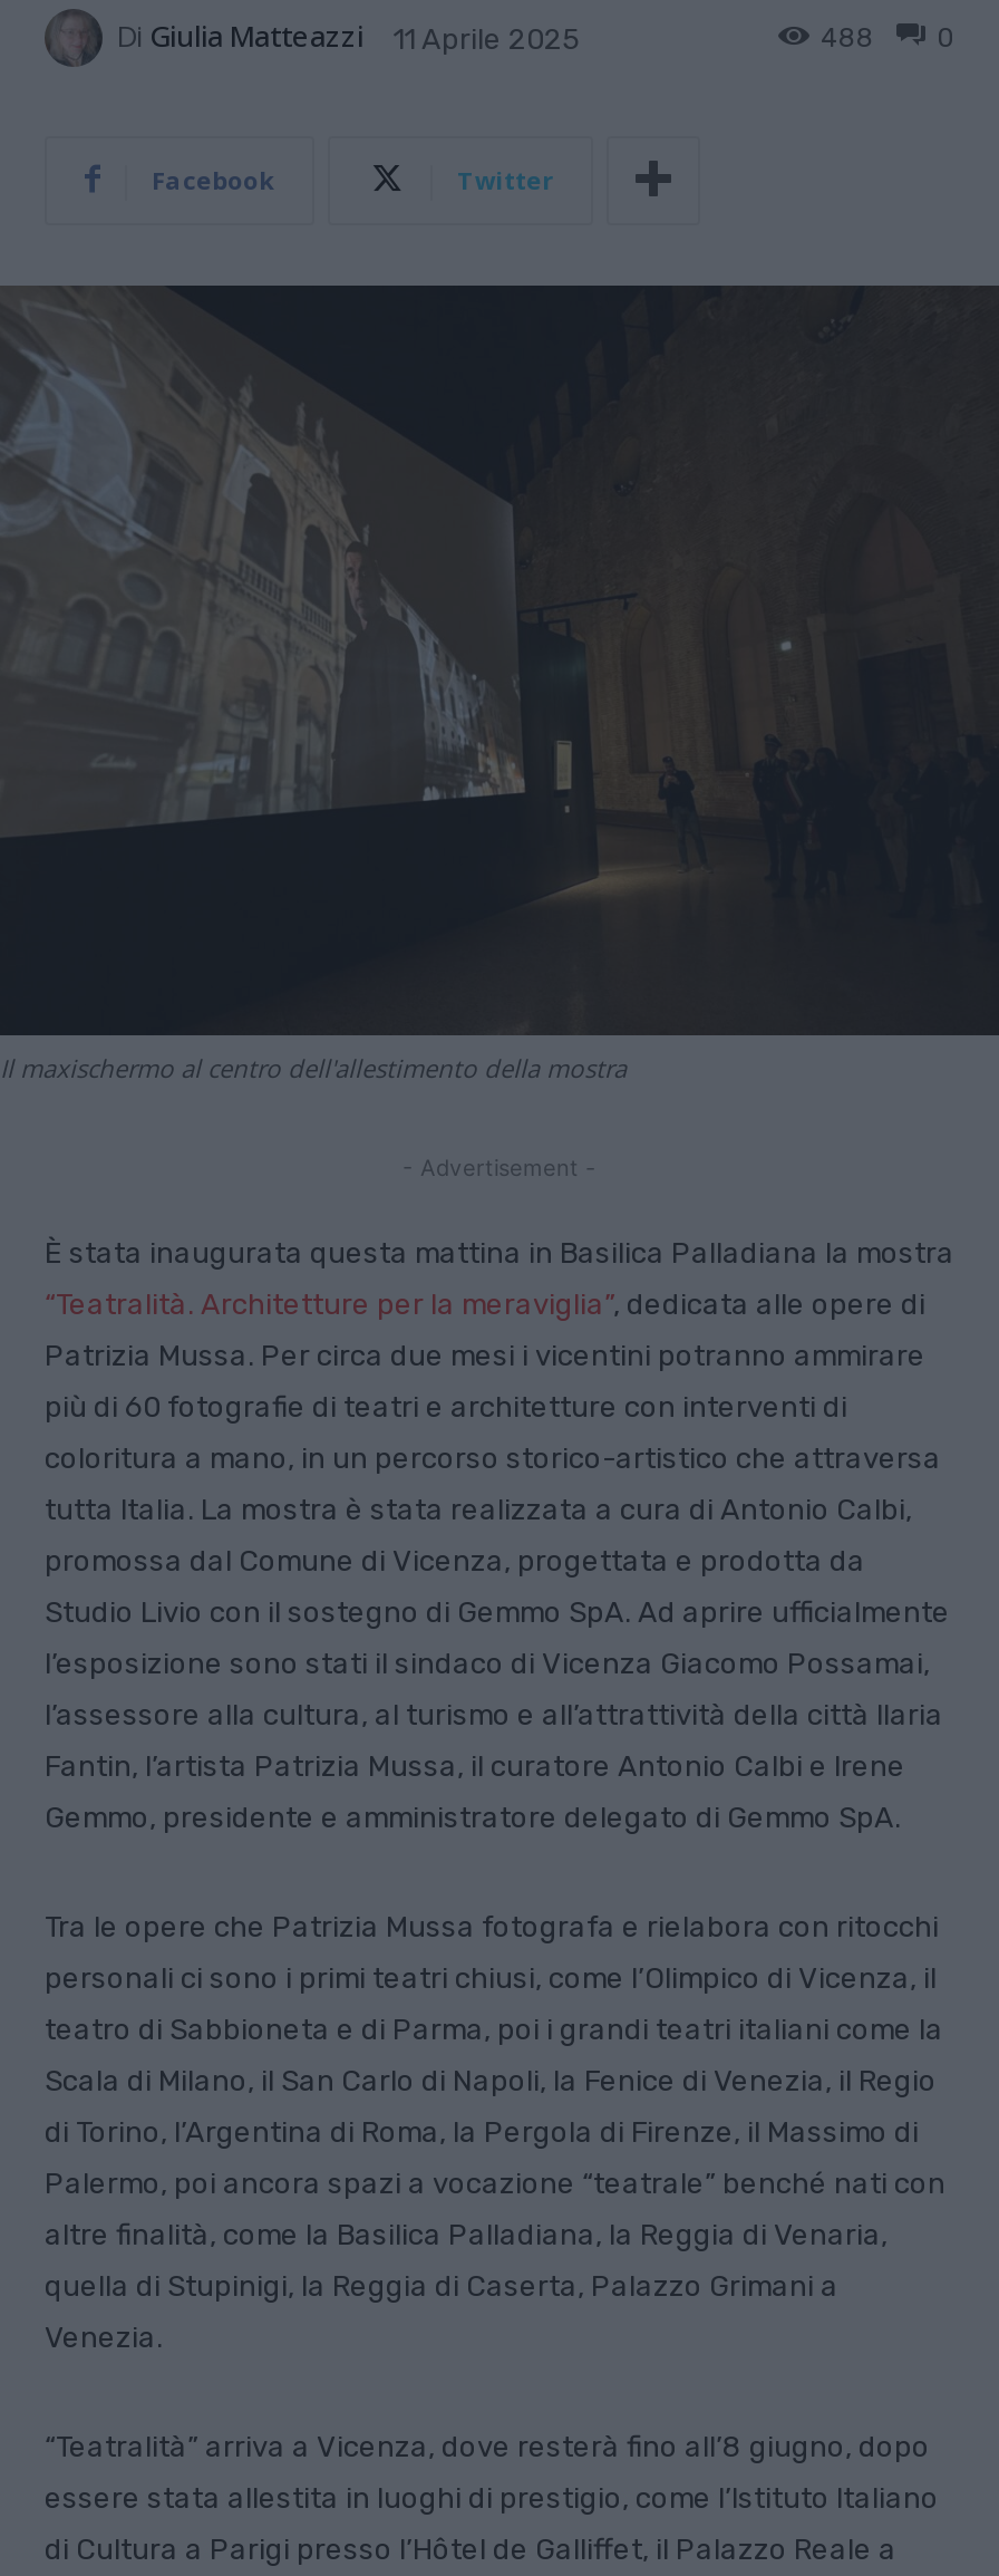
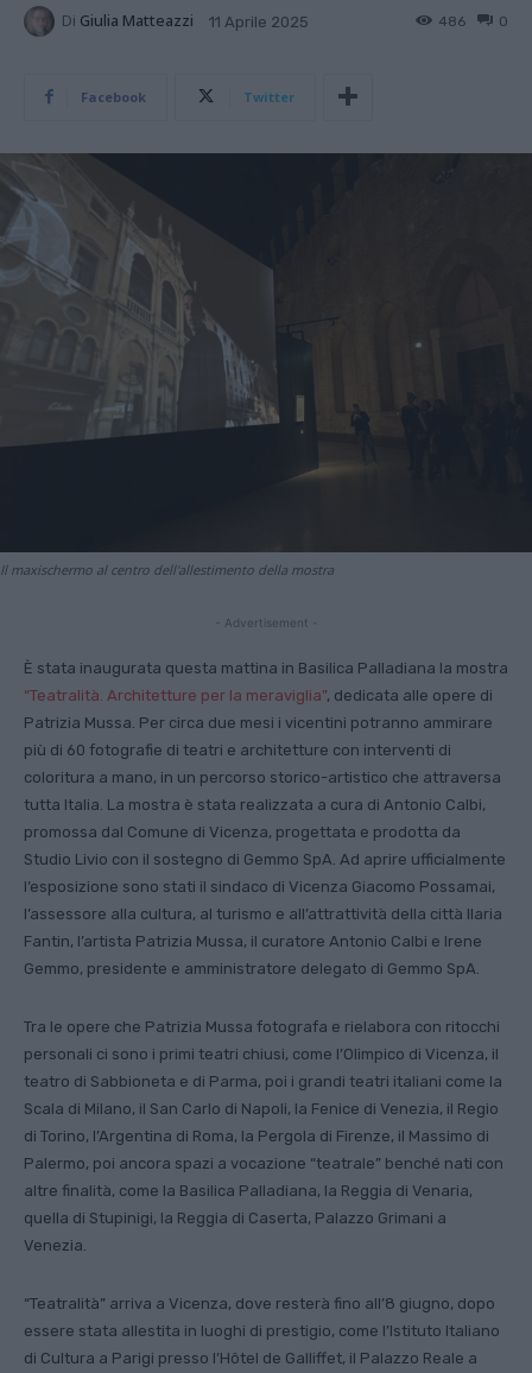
[821,21,954,52] 488 0 -> [438,12,508,29] 486 0

